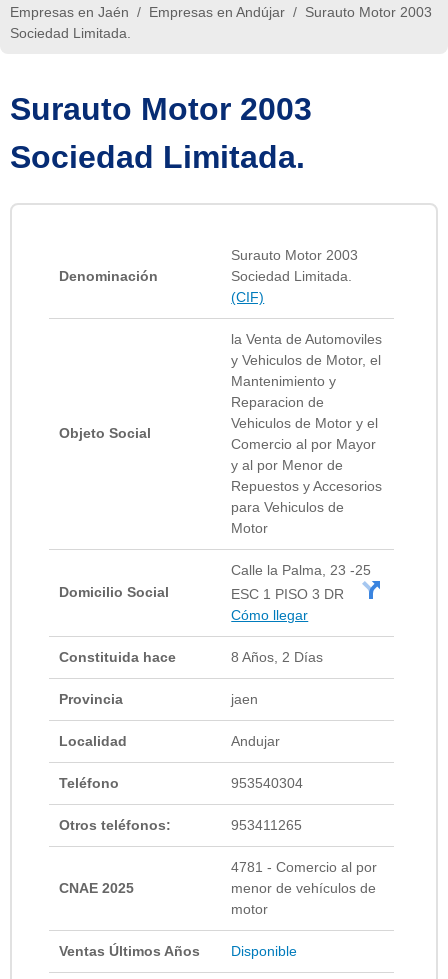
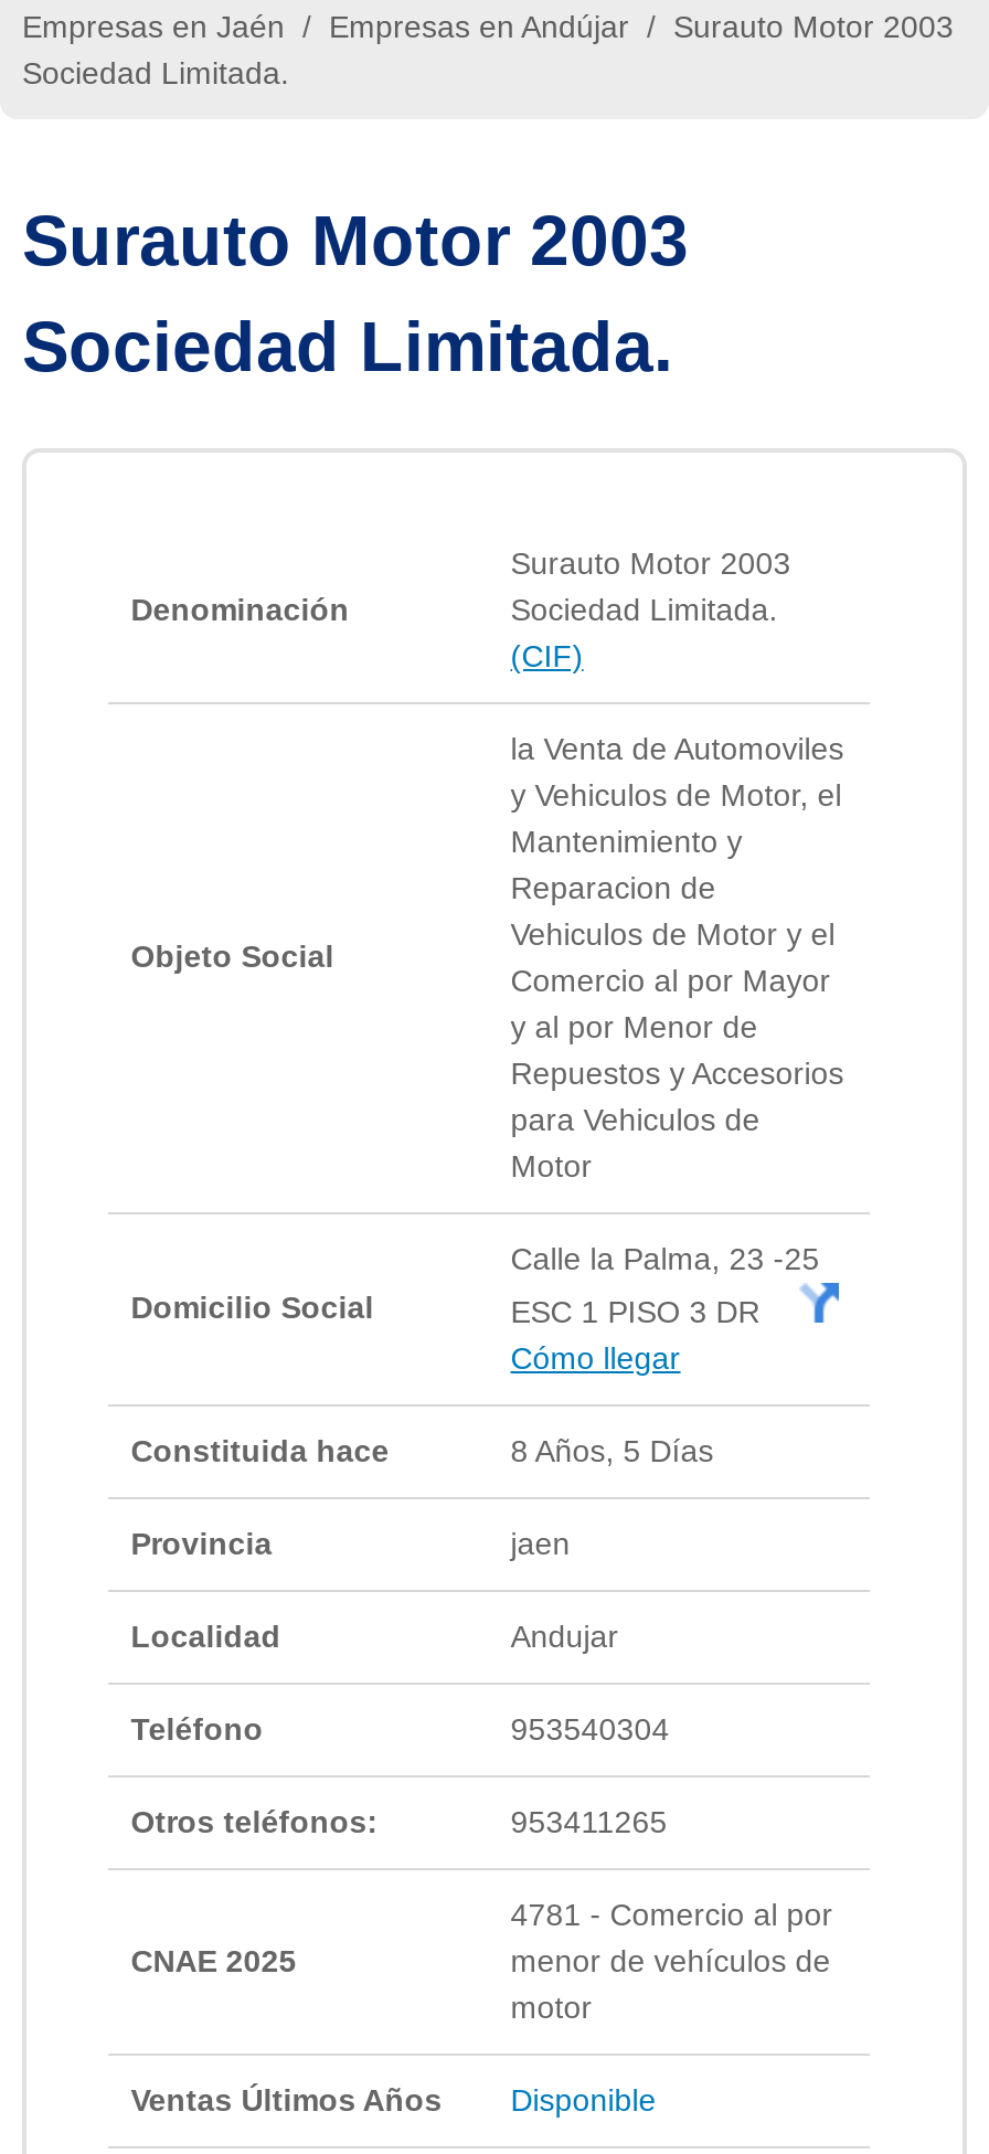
[231,649,323,665] 8 Años, 2 Días -> [511,1433,714,1468] 8 Años, 5 Días

